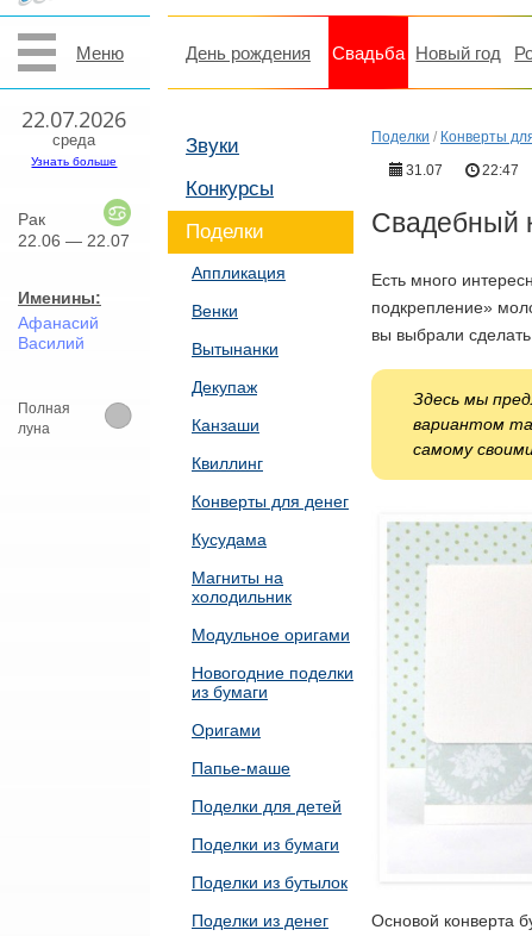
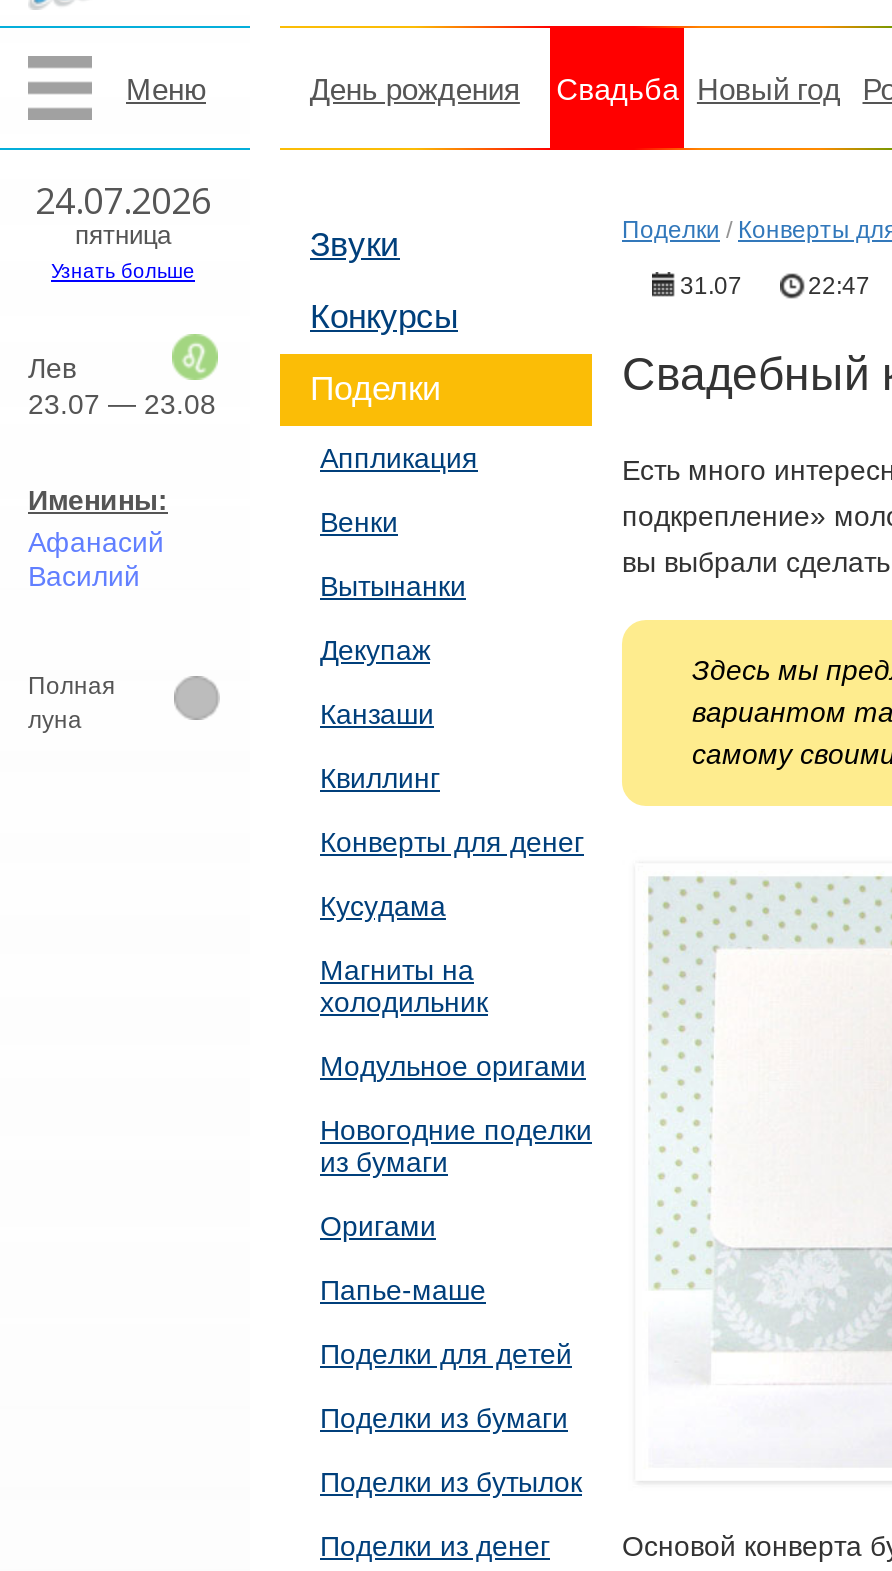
[22,105,127,149] 22.07.2026 | среда -> [35,176,211,250] 24.07.2026 | пятница
[18,210,130,250] Рак | 22.06 — 22.07 -> [28,352,216,420] Лев | 23.07 — 23.08

